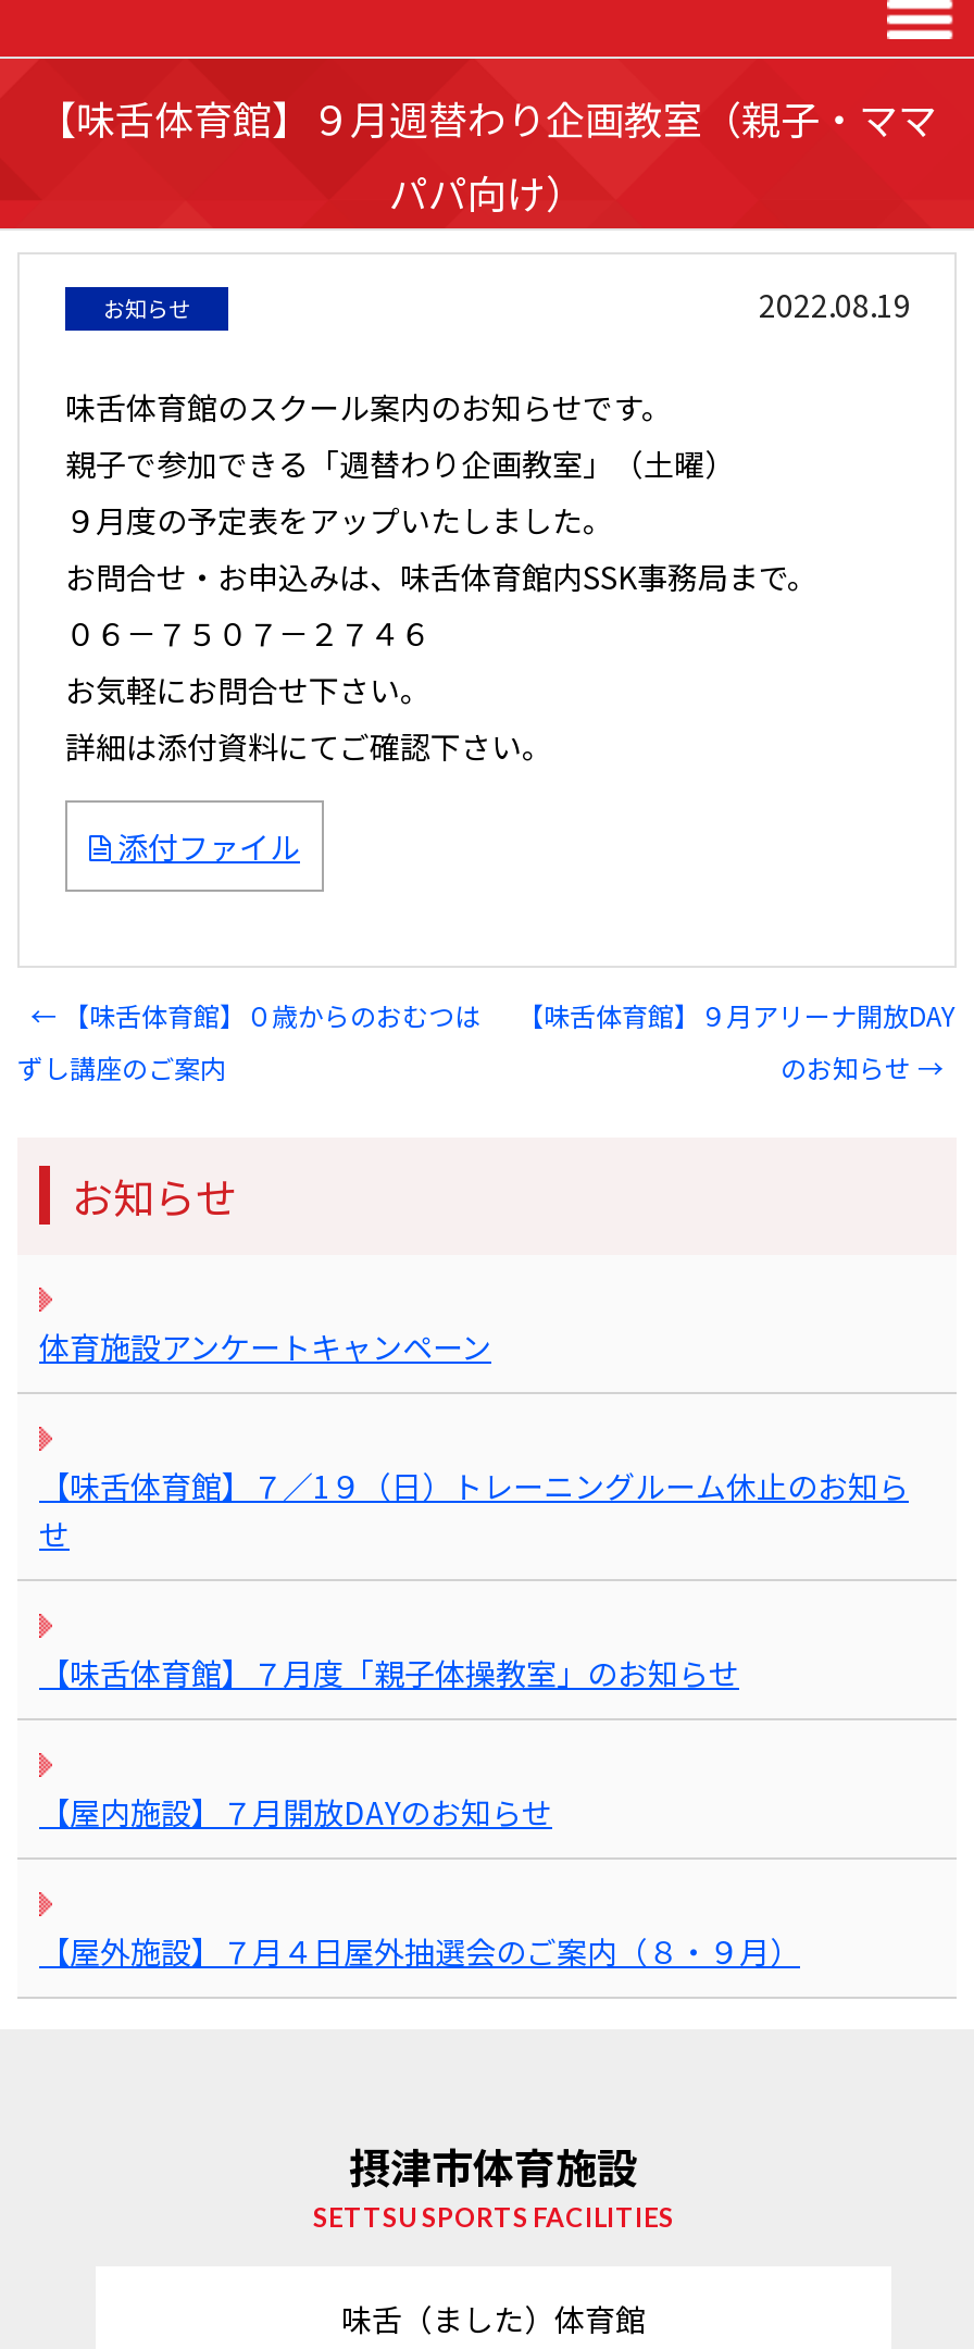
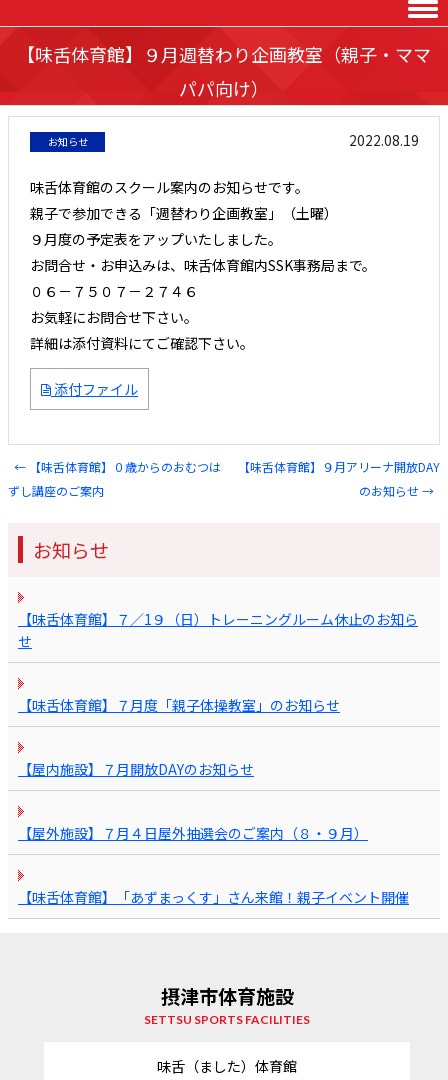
[39,1324,491,1368] 体育施設アンケートキャンペーン -> none
moved [39,1463,909,1972] -> [18,609,418,843]: 【味舌体育館】７／1９（日）トレーニングルーム休止のお知ら | せ | 【味舌体育館】７月度「親子体操教室」のお知らせ | 【屋内施設】７月開放DAYのお知らせ | 【屋外施設】７月４日屋外抽選会のご案内（８・９月）
none -> [18,887,409,907] 【味舌体育館】「あずまっくす」さん来館！親子イベント開催

